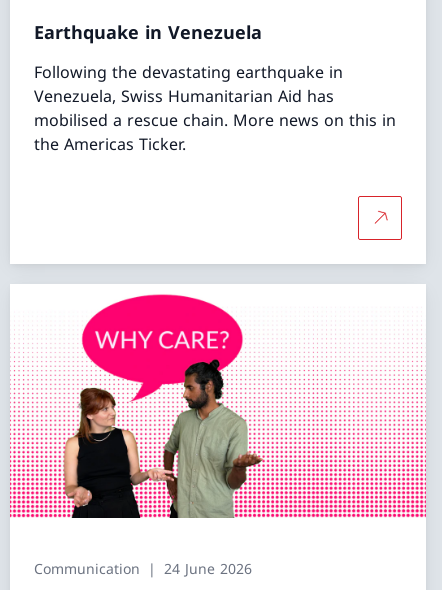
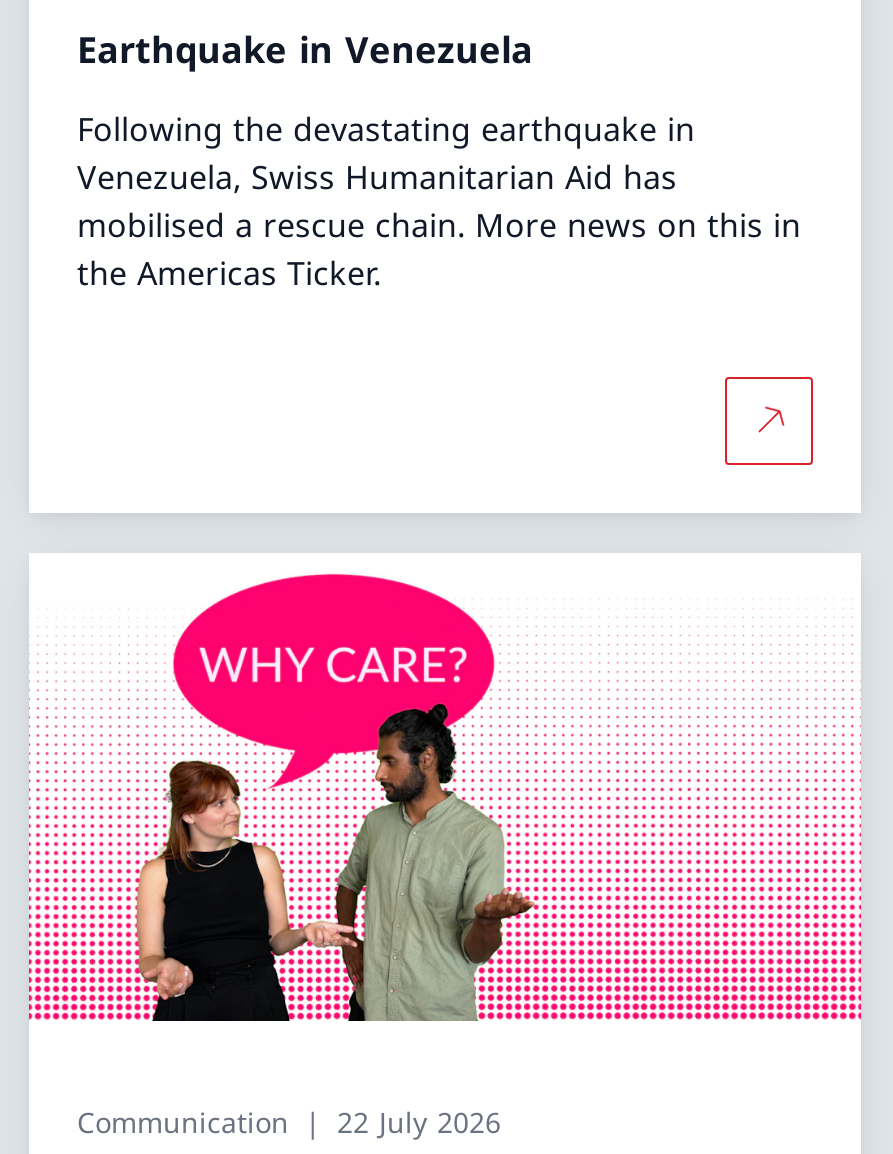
[34,559,252,578] Communication 24 June 2026 -> [77,1103,501,1141] Communication 22 July 2026

